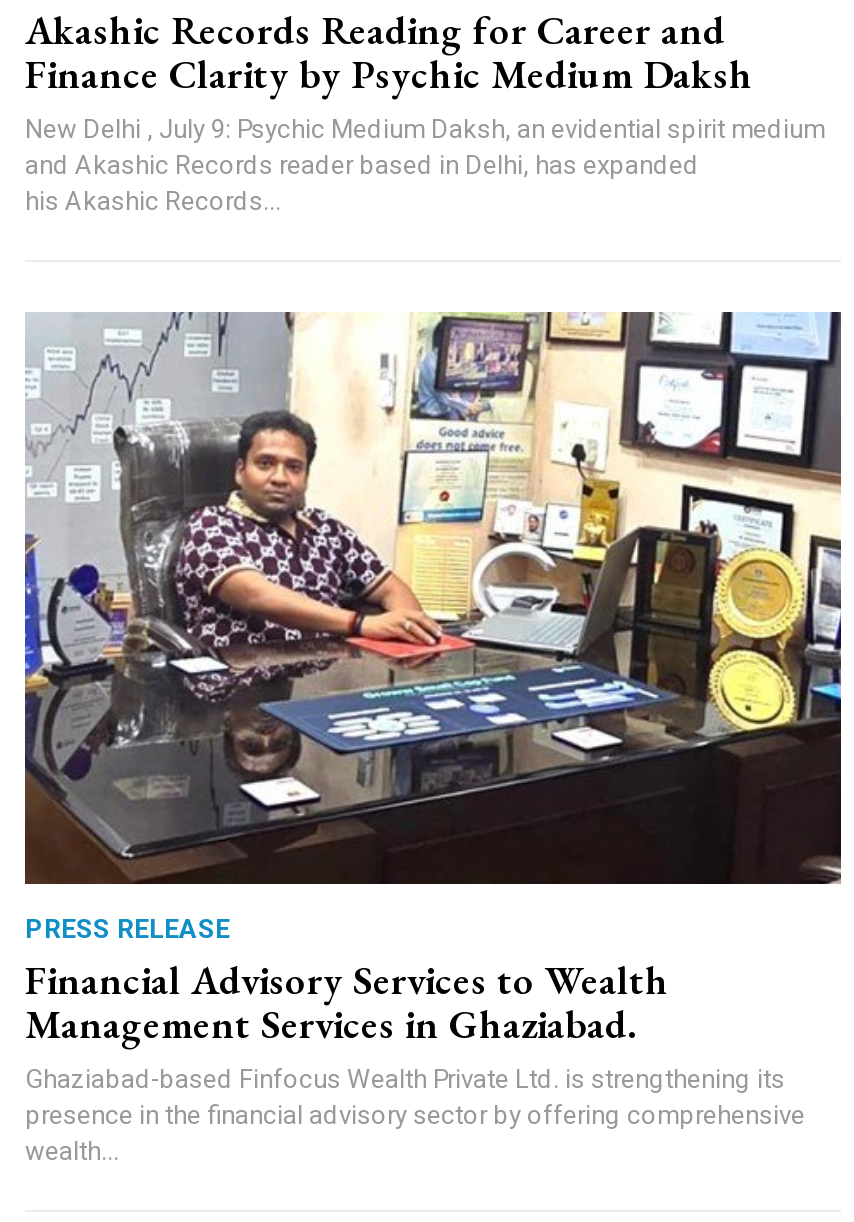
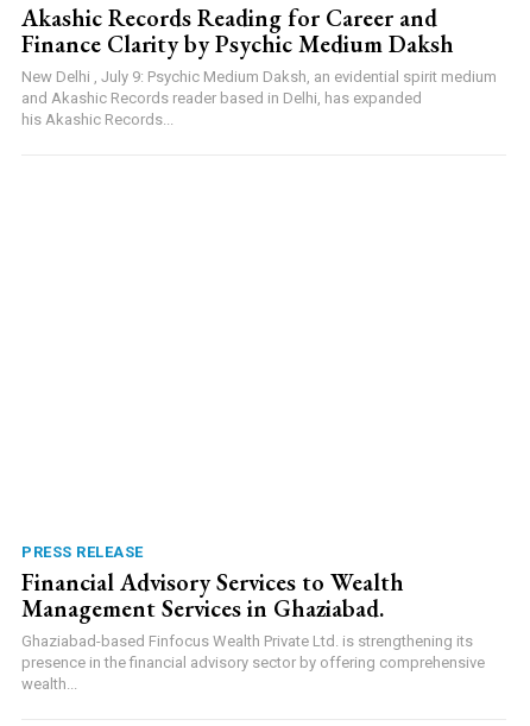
[23,310,843,886] [image] -> none

